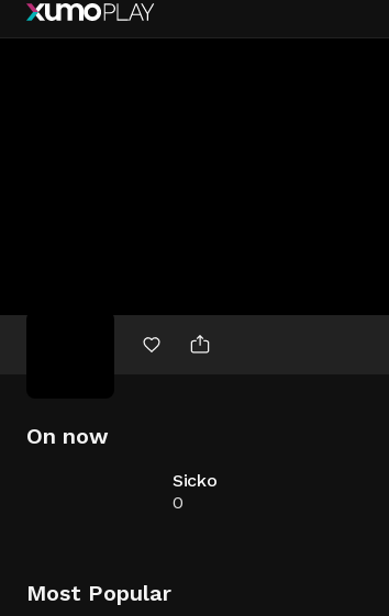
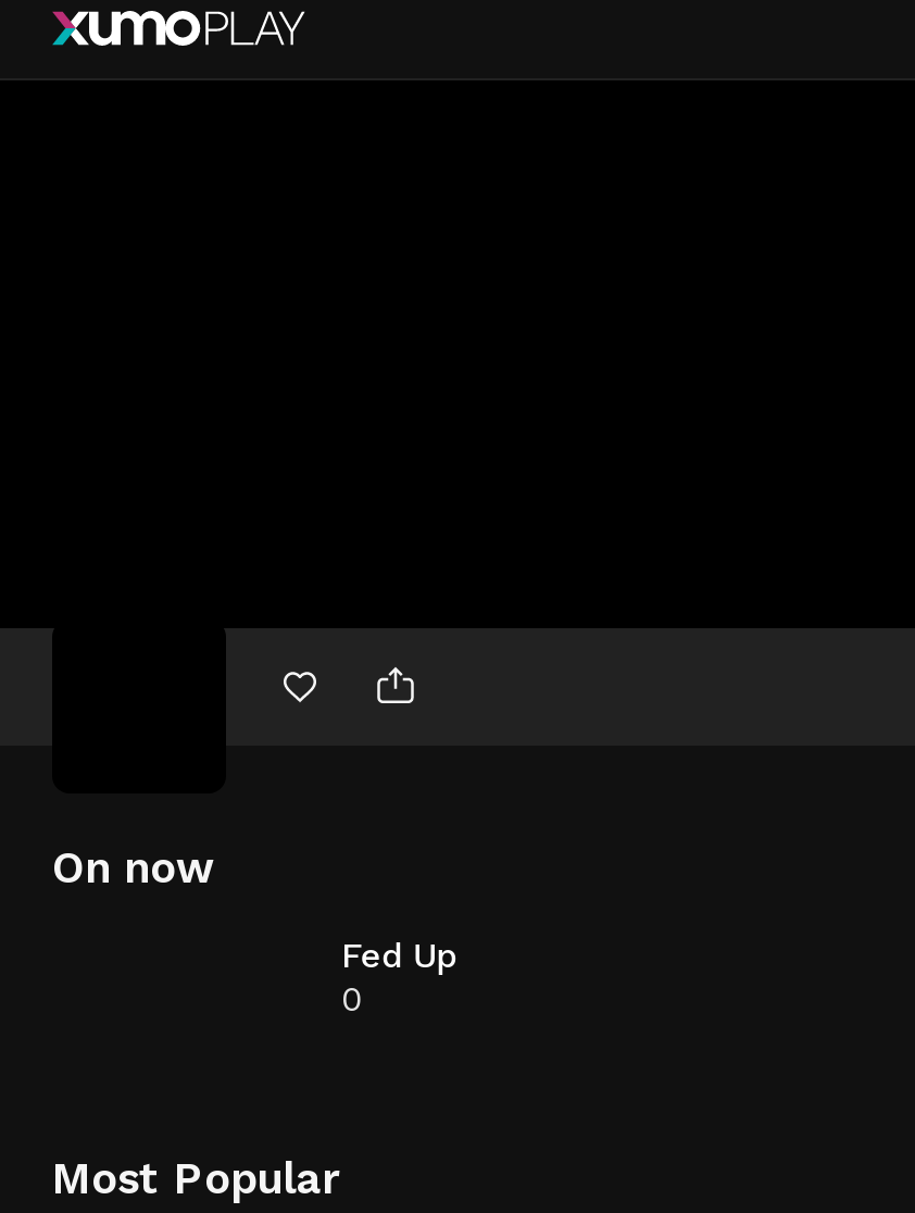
[173,470,217,491] Sicko -> [341,935,457,976] Fed Up

